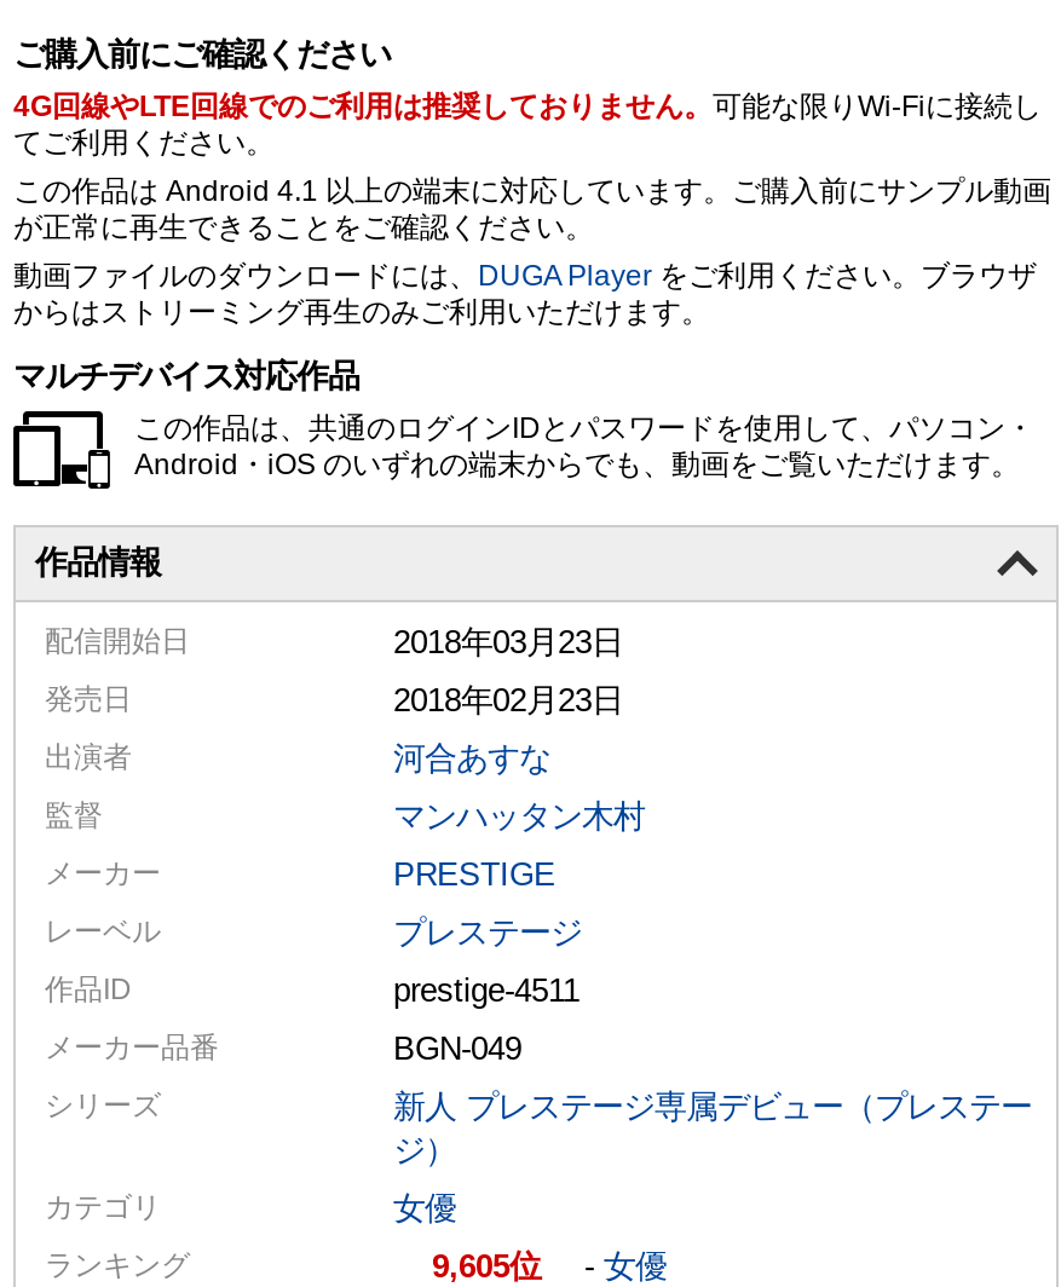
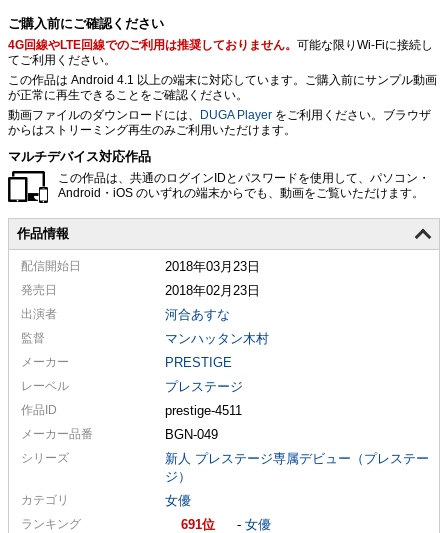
[432,1248,509,1284] 9,605 -> [181,517,202,532] 691

